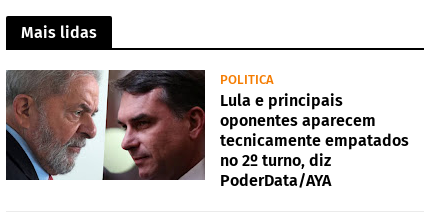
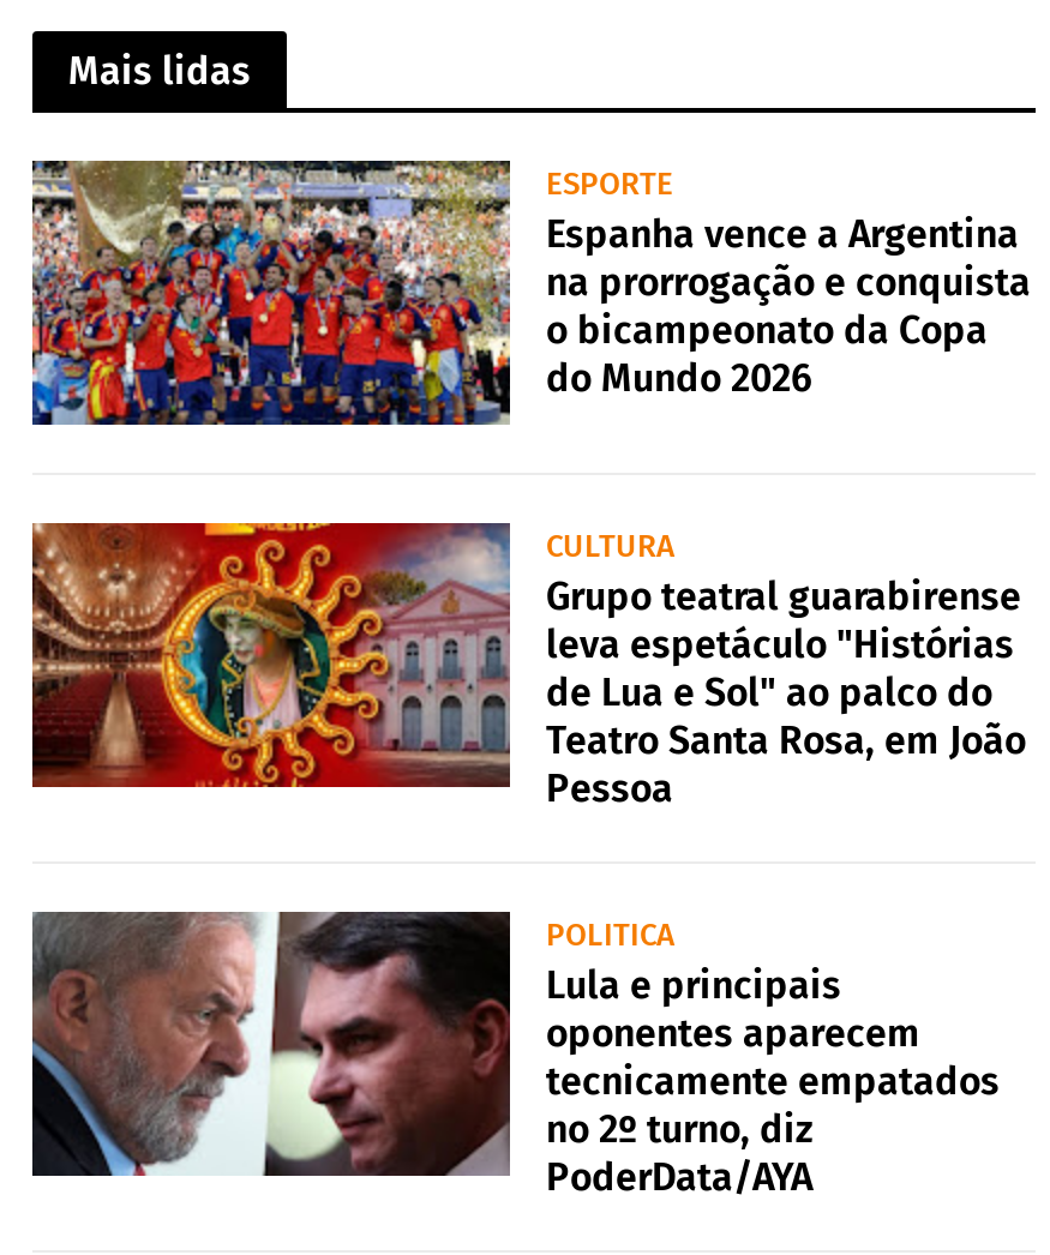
none -> [30,158,1031,427] [image] | ESPORTE | Espanha vence a Argentina | na prorrogação e conquista | o bicampeonato da Copa | do Mundo 2026
none -> [30,521,1026,810] [image] | CULTURA | Grupo teatral guarabirense | leva espetáculo "Histórias | de Lua e Sol" ao palco do | Teatro Santa Rosa, em João | Pessoa

